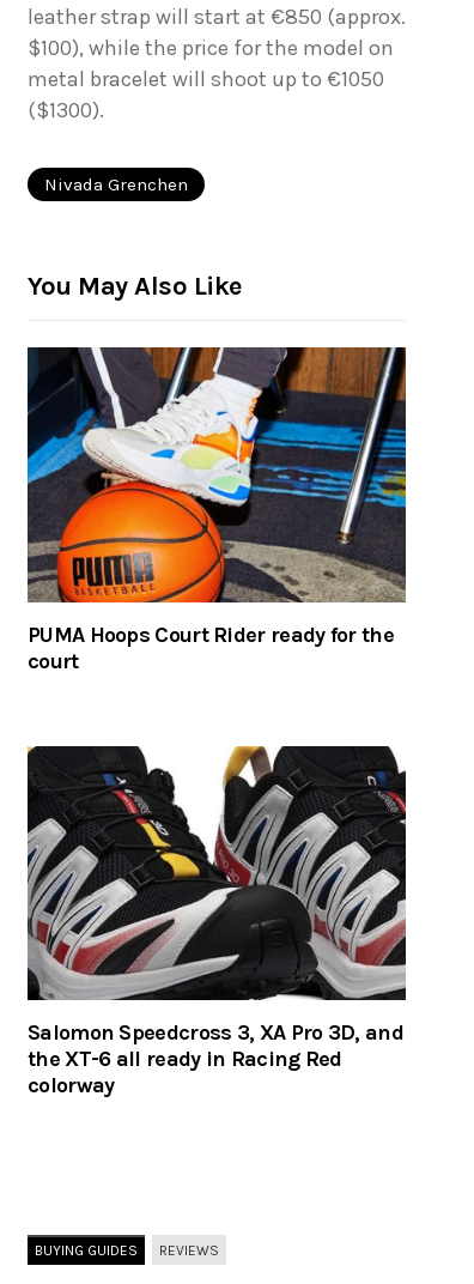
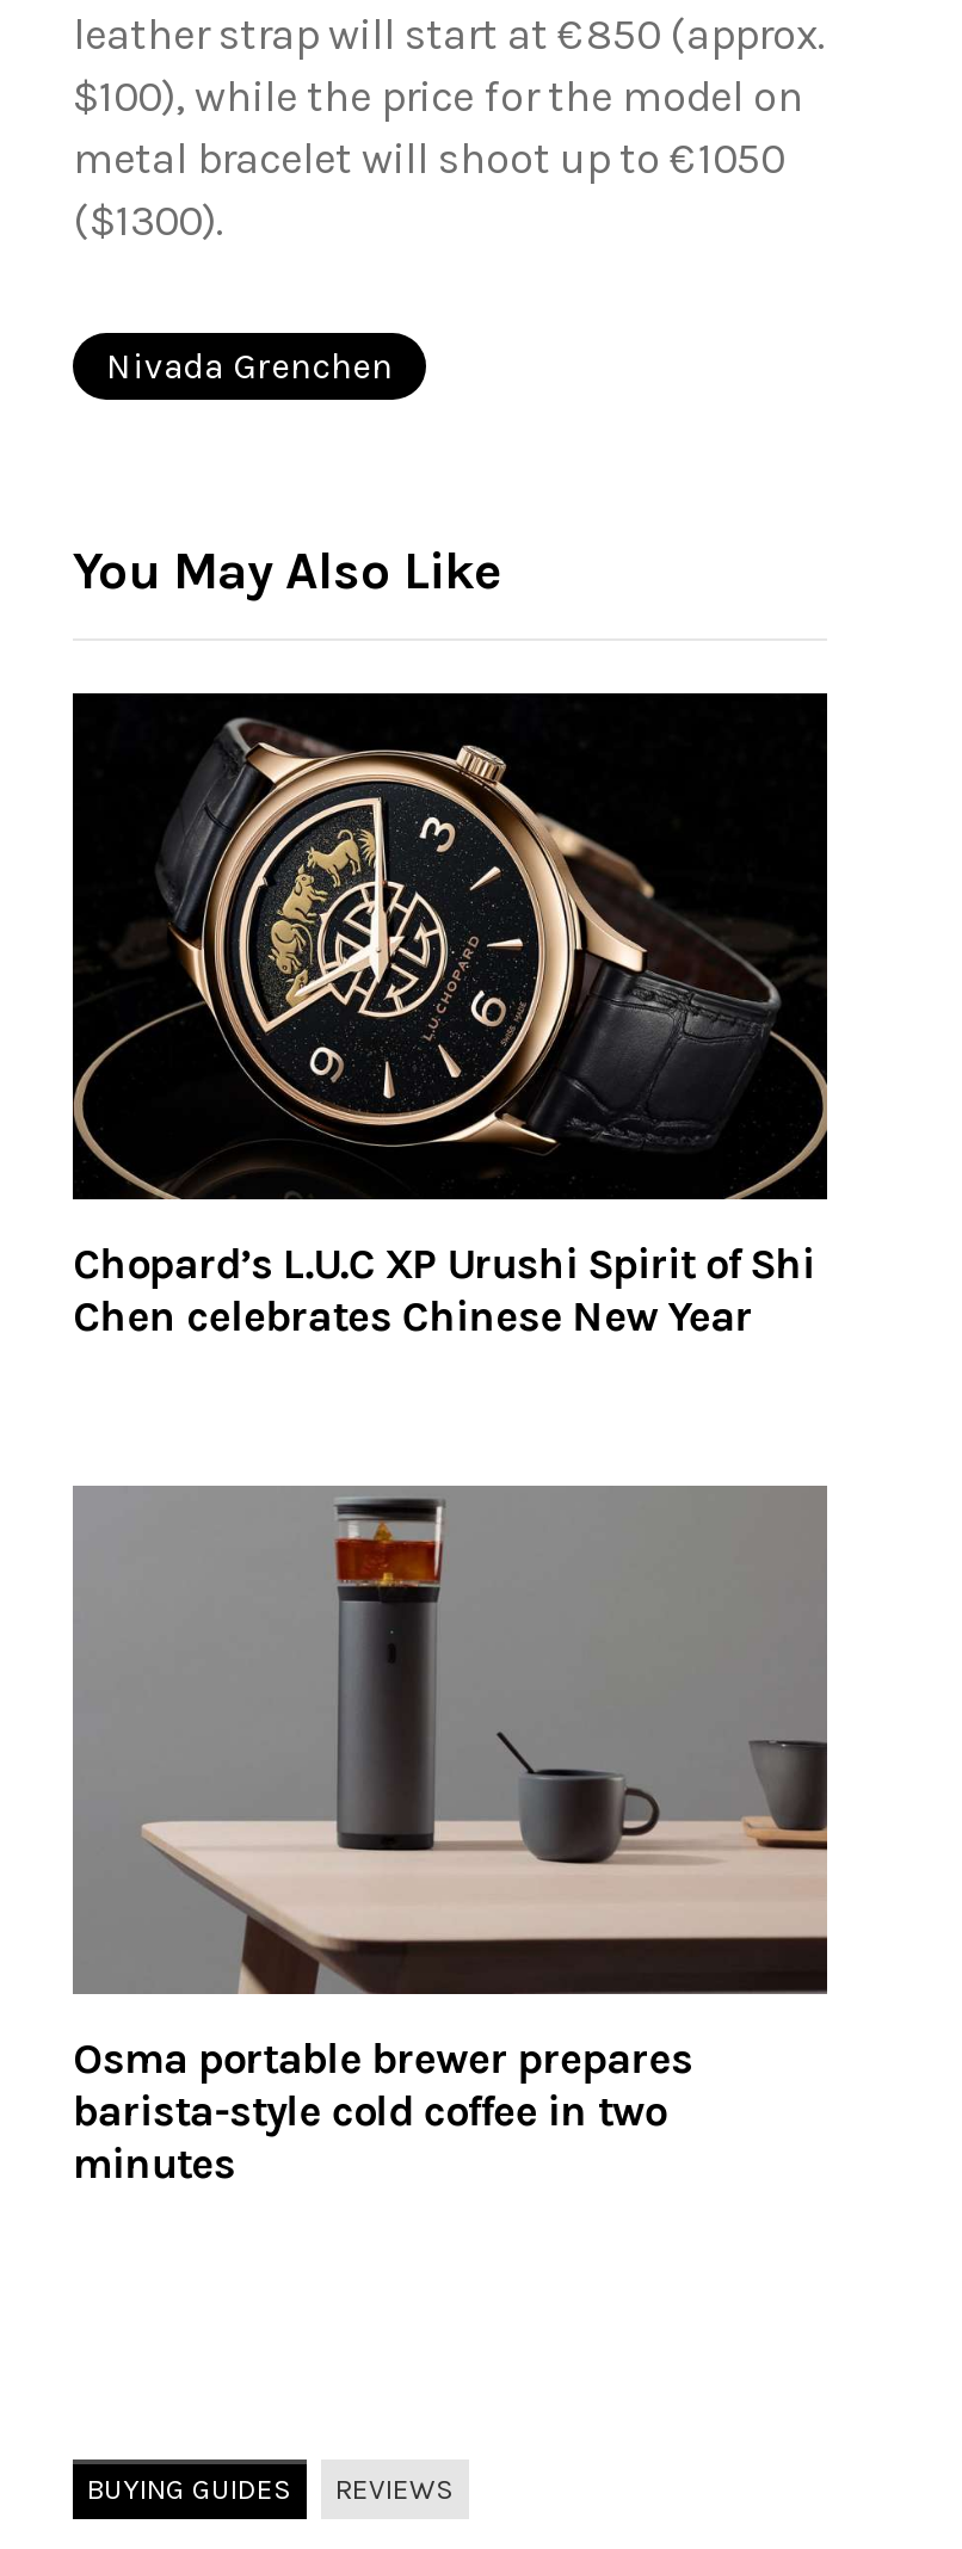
[26,346,407,674] [image] | PUMA Hoops Court Rider ready for the | court -> [70,690,830,1343] [image] | Chopard’s L.U.C XP Urushi Spirit of Shi | Chen celebrates Chinese New Year
[28,745,406,1098] [image] | Salomon Speedcross 3, XA Pro 3D, and | the XT-6 all ready in Racing Red | colorway -> [73,1485,830,2189] [image] | Osma portable brewer prepares | barista-style cold coffee in two | minutes

